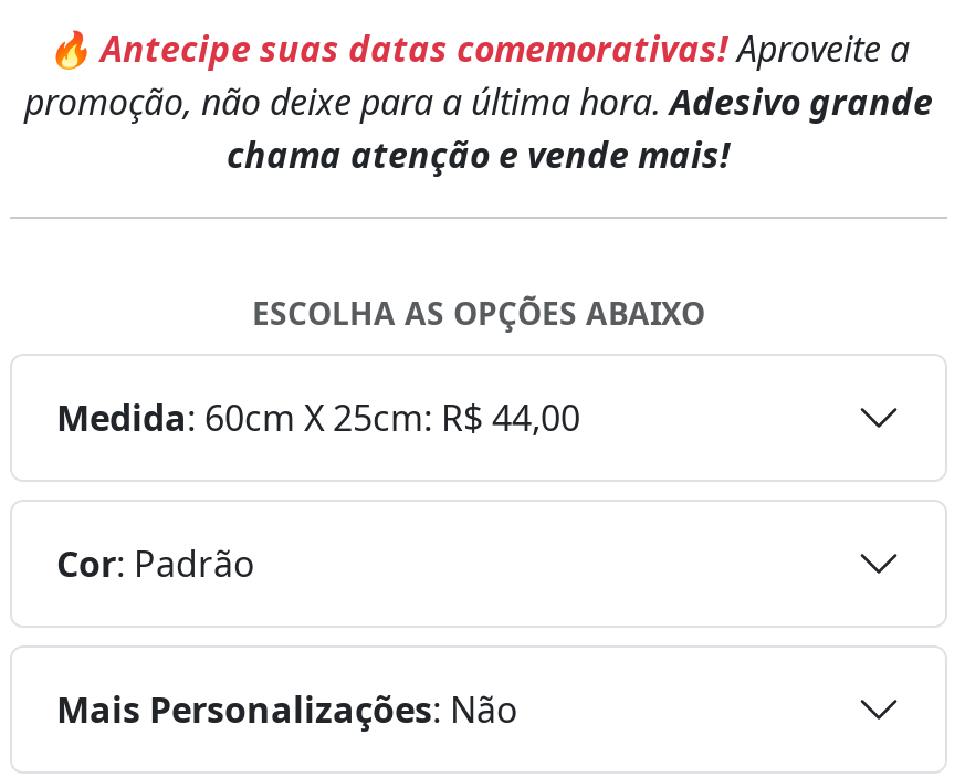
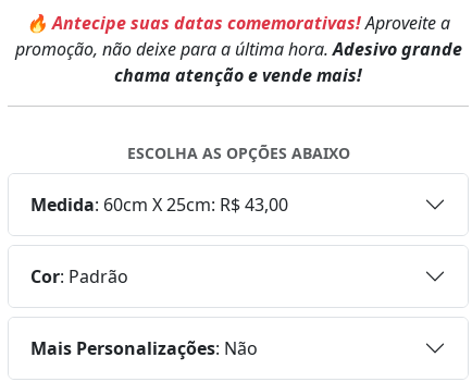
[56,394,580,443] Medida: 60cm X 25cm: R$ 44,00 -> [30,193,288,217] Medida: 60cm X 25cm: R$ 43,00

